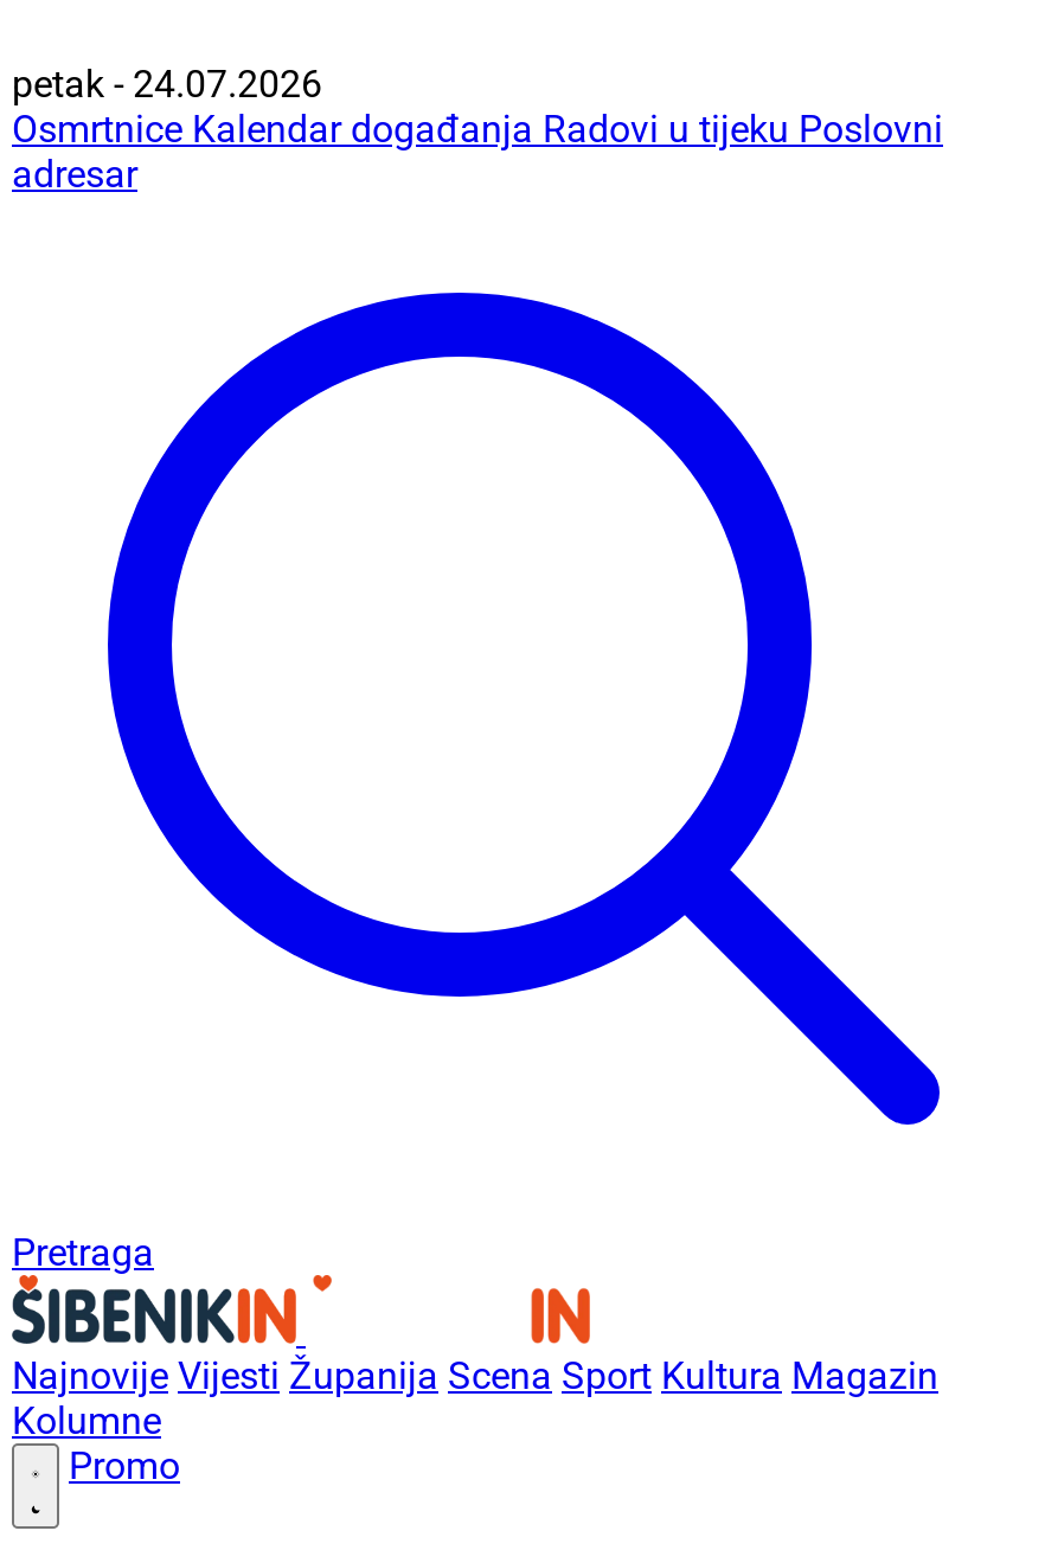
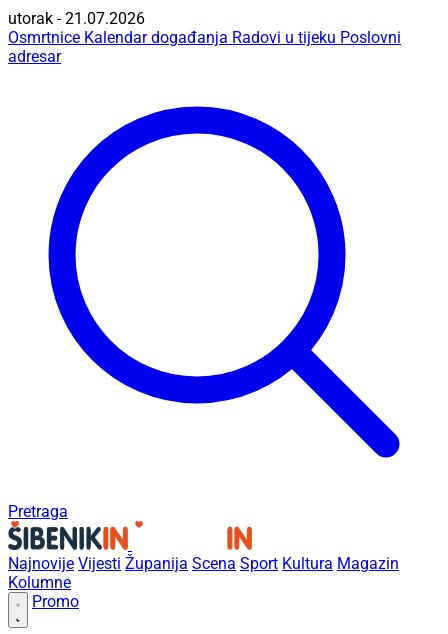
[12,62,322,107] petak - 24.07.2026 -> [8,9,145,28] utorak - 21.07.2026

